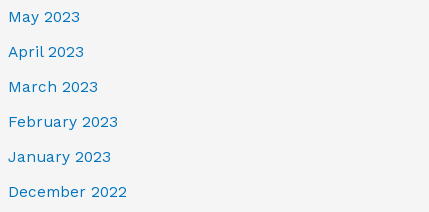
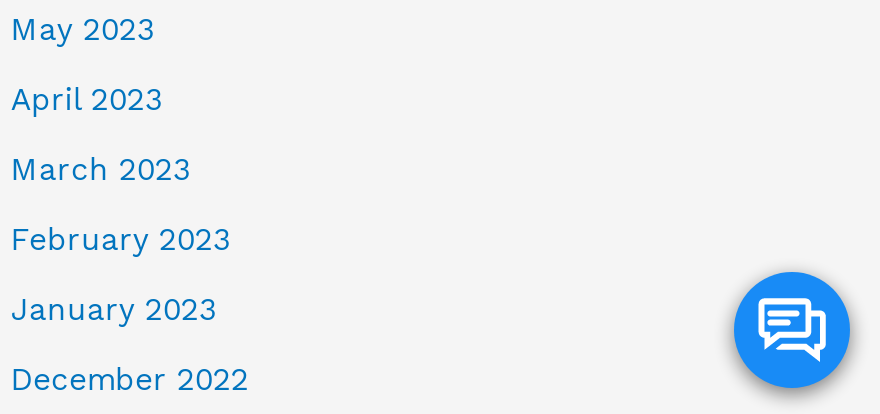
none -> [726,268,858,402] [image]

